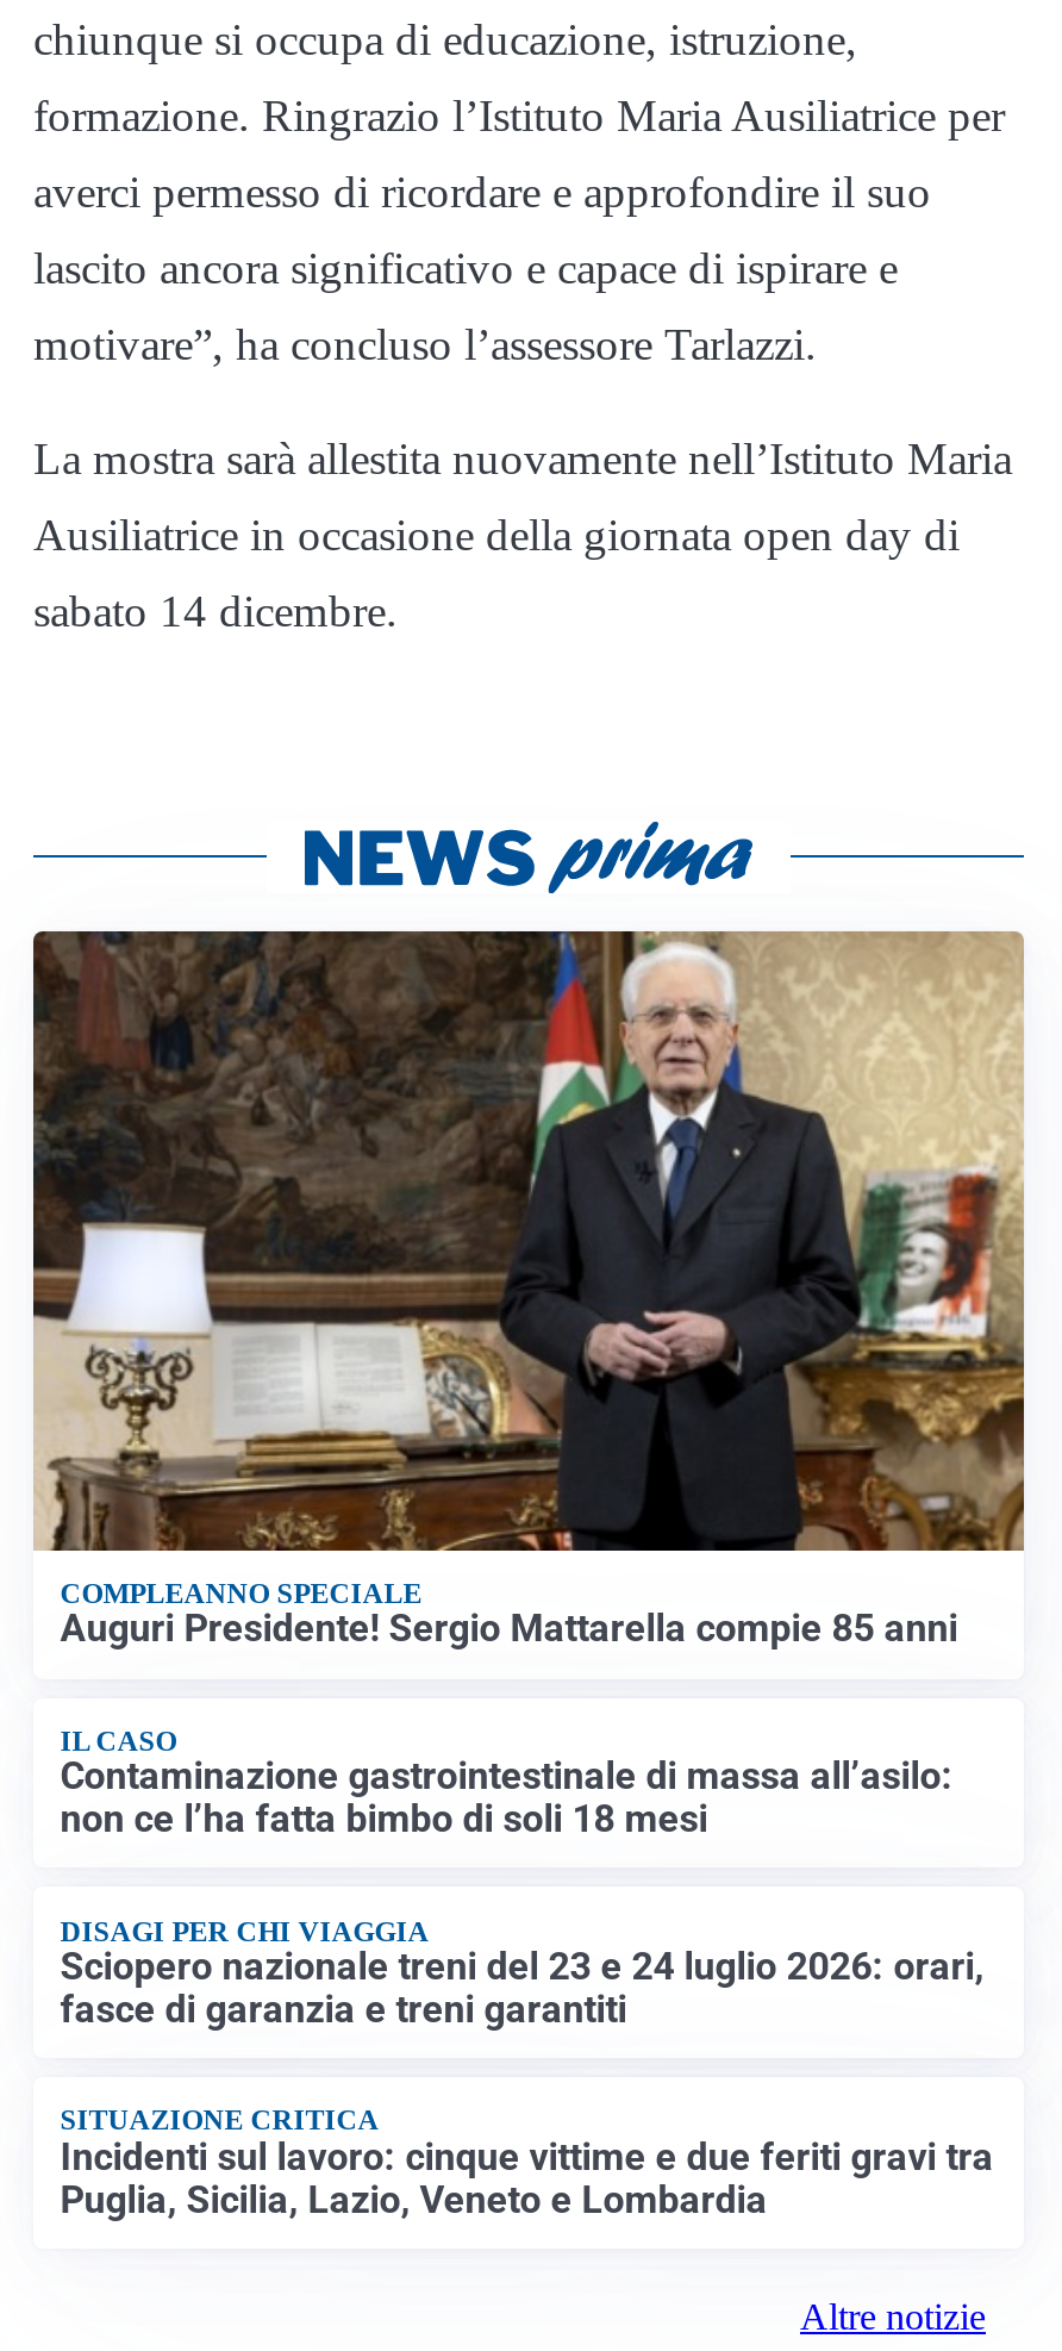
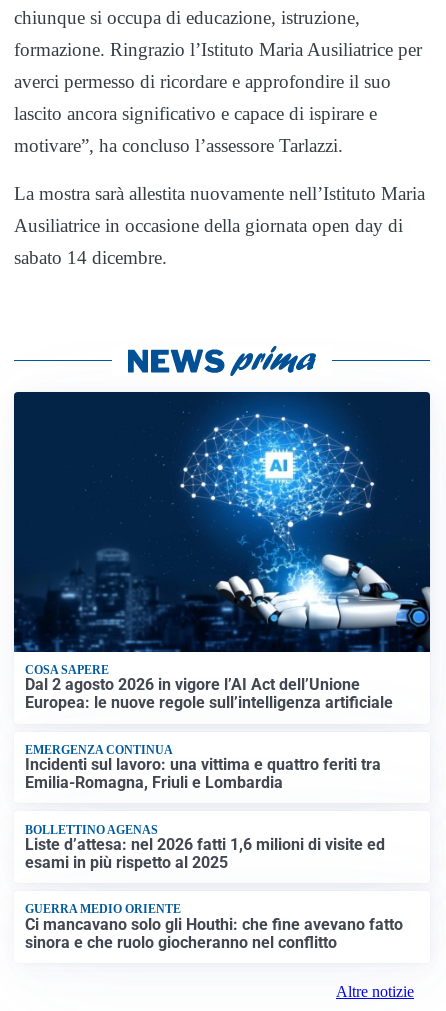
[31,929,1026,1652] [image] | COMPLEANNO SPECIALE | Auguri Presidente! Sergio Mattarella compie 85 anni -> [13,391,431,712] [image] | COSA SAPERE | Dal 2 agosto 2026 in vigore l’AI Act dell’Unione | Europea: le nuove regole sull’intelligenza artificiale
[60,1724,953,1842] IL CASO | Contaminazione gastrointestinale di massa all’asilo: | non ce l’ha fatta bimbo di soli 18 mesi -> [25,743,381,792] EMERGENZA CONTINUA | Incidenti sul lavoro: una vittima e quattro feriti tra | Emilia-Romagna, Friuli e Lombardia
[60,1914,984,2032] DISAGI PER CHI VIAGGIA | Sciopero nazionale treni del 23 e 24 luglio 2026: orari, | fasce di garanzia e treni garantiti -> [25,823,385,872] BOLLETTINO AGENAS | Liste d’attesa: nel 2026 fatti 1,6 milioni di visite ed | esami in più rispetto al 2025
[60,2104,993,2222] SITUAZIONE CRITICA | Incidenti sul lavoro: cinque vittime e due feriti gravi tra | Puglia, Sicilia, Lazio, Veneto e Lombardia -> [25,902,403,952] GUERRA MEDIO ORIENTE | Ci mancavano solo gli Houthi: che fine avevano fatto | sinora e che ruolo giocheranno nel conflitto

